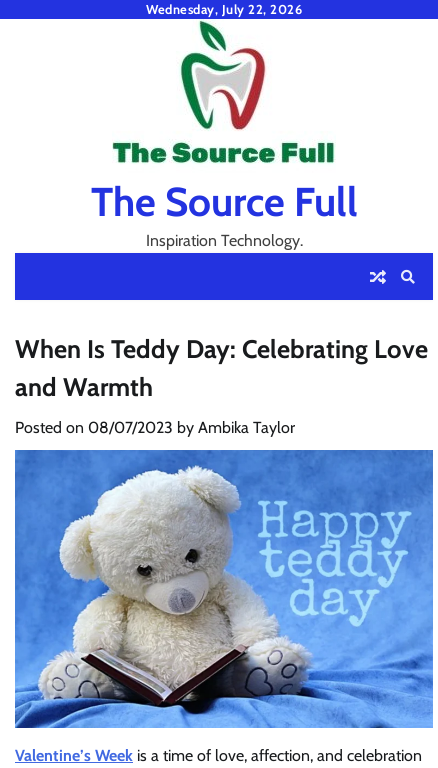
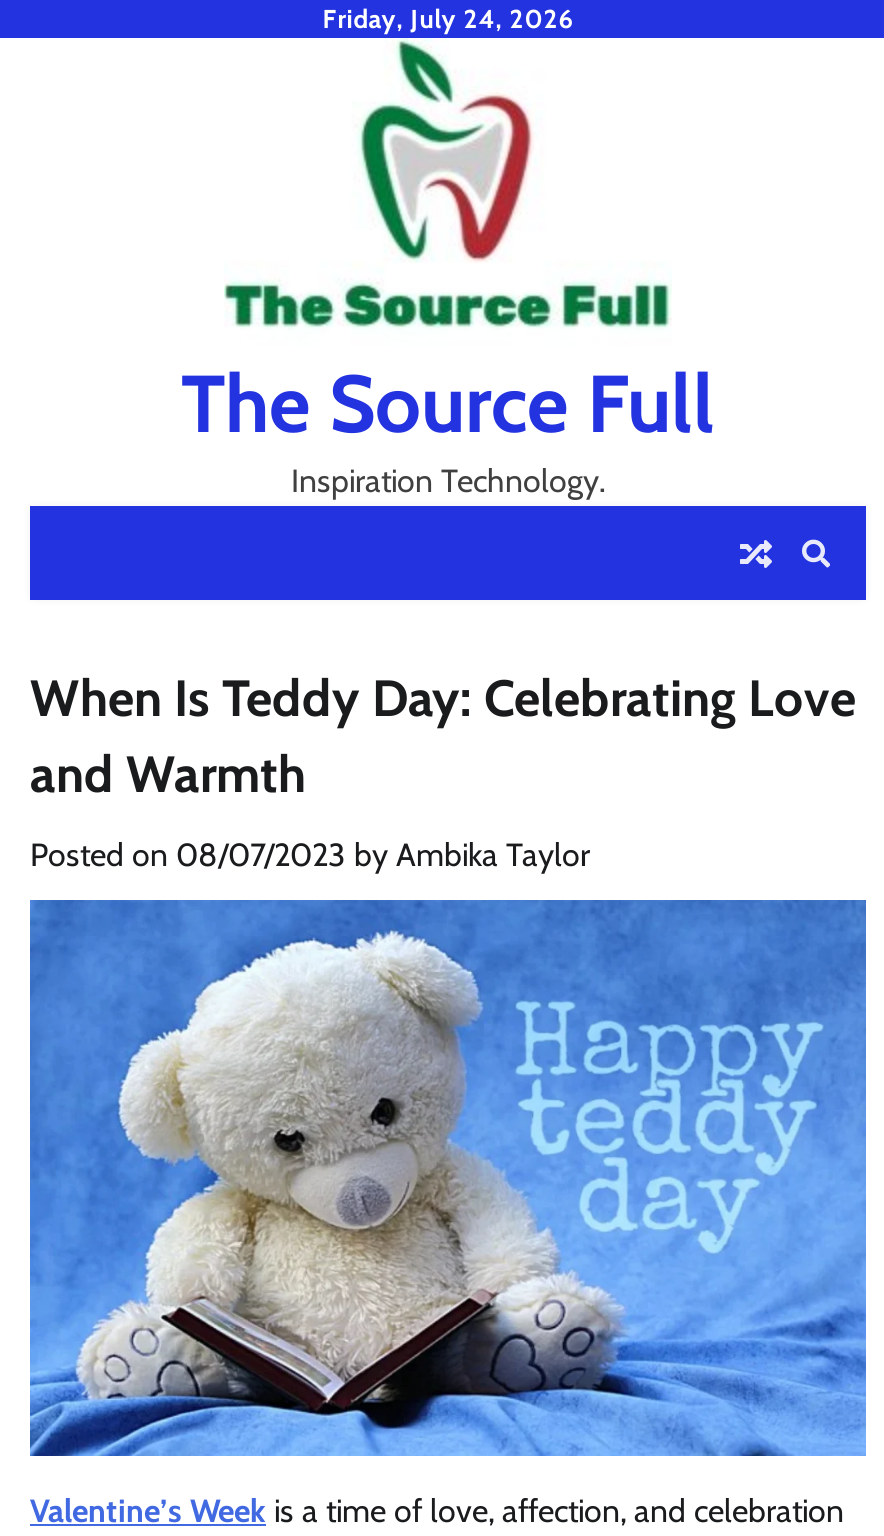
[146,2,302,17] Wednesday, July 22, 2026 -> [322,4,574,34] Friday, July 24, 2026

